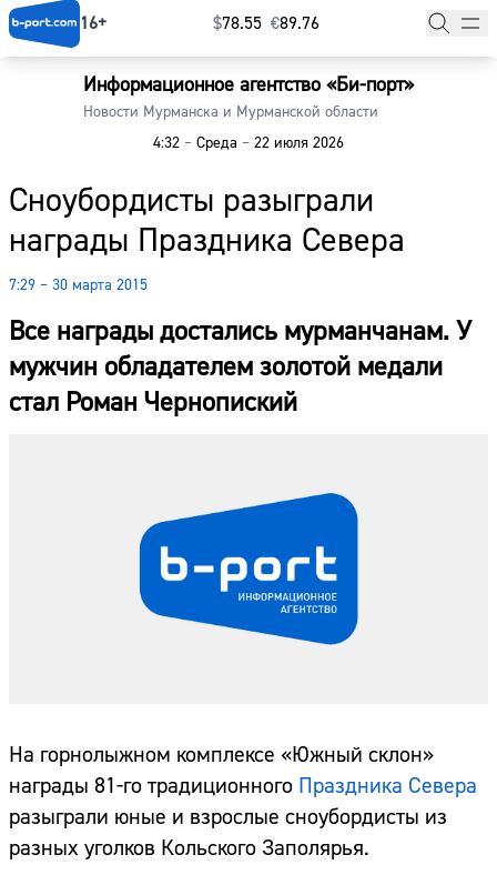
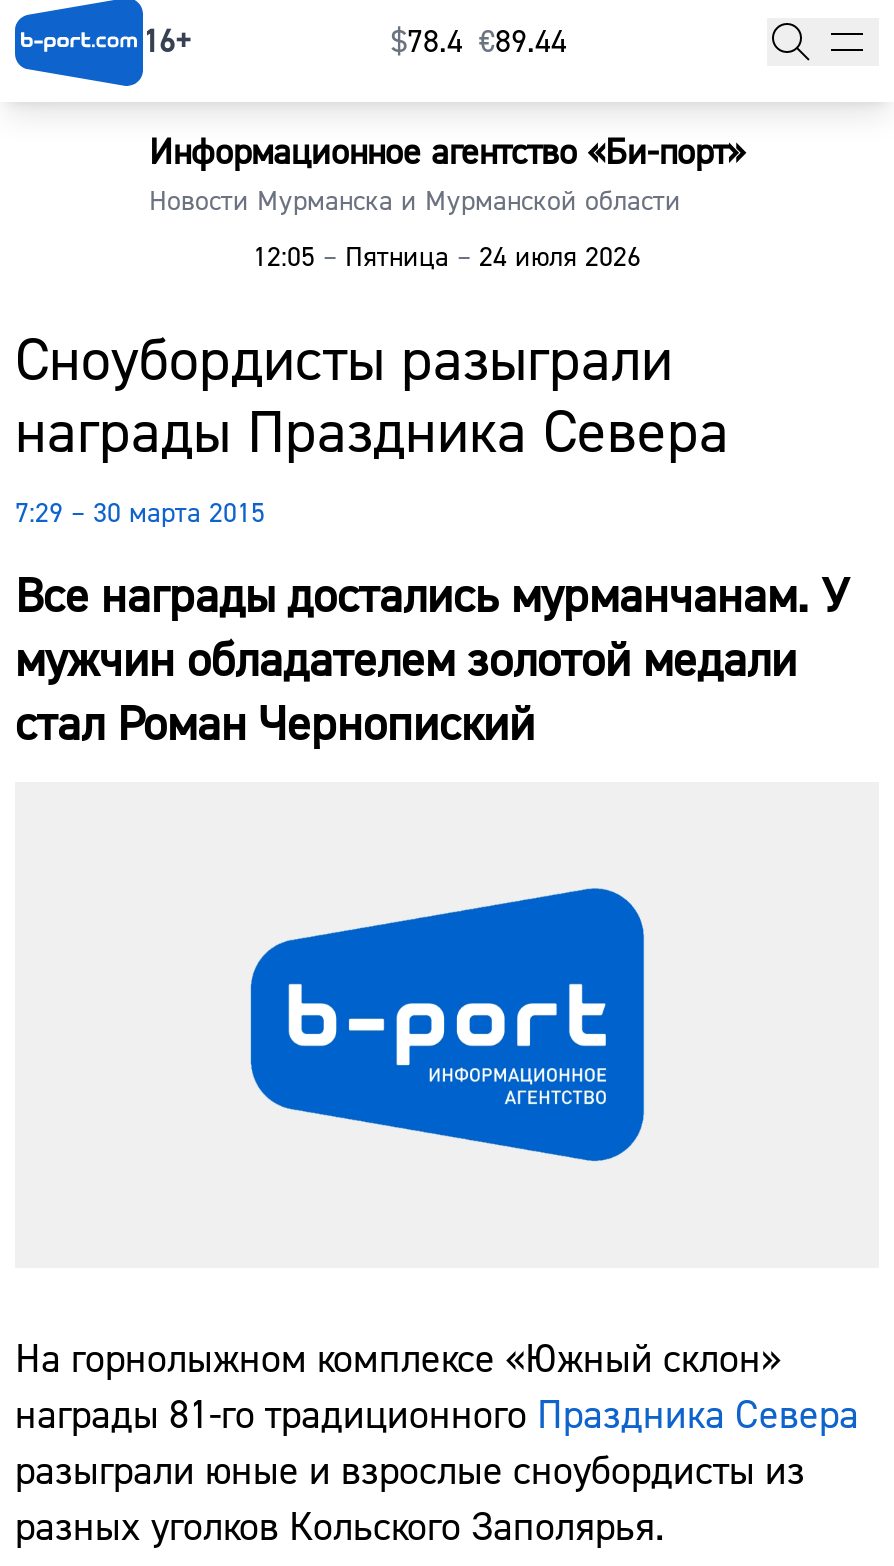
[213,12,319,35] $78.55 €89.76 -> [391,22,567,62] $78.4 €89.44
[153,134,344,154] 4:32 – Среда – 22 июля 2026 -> [253,241,641,277] 12:05 – Пятница – 24 июля 2026

